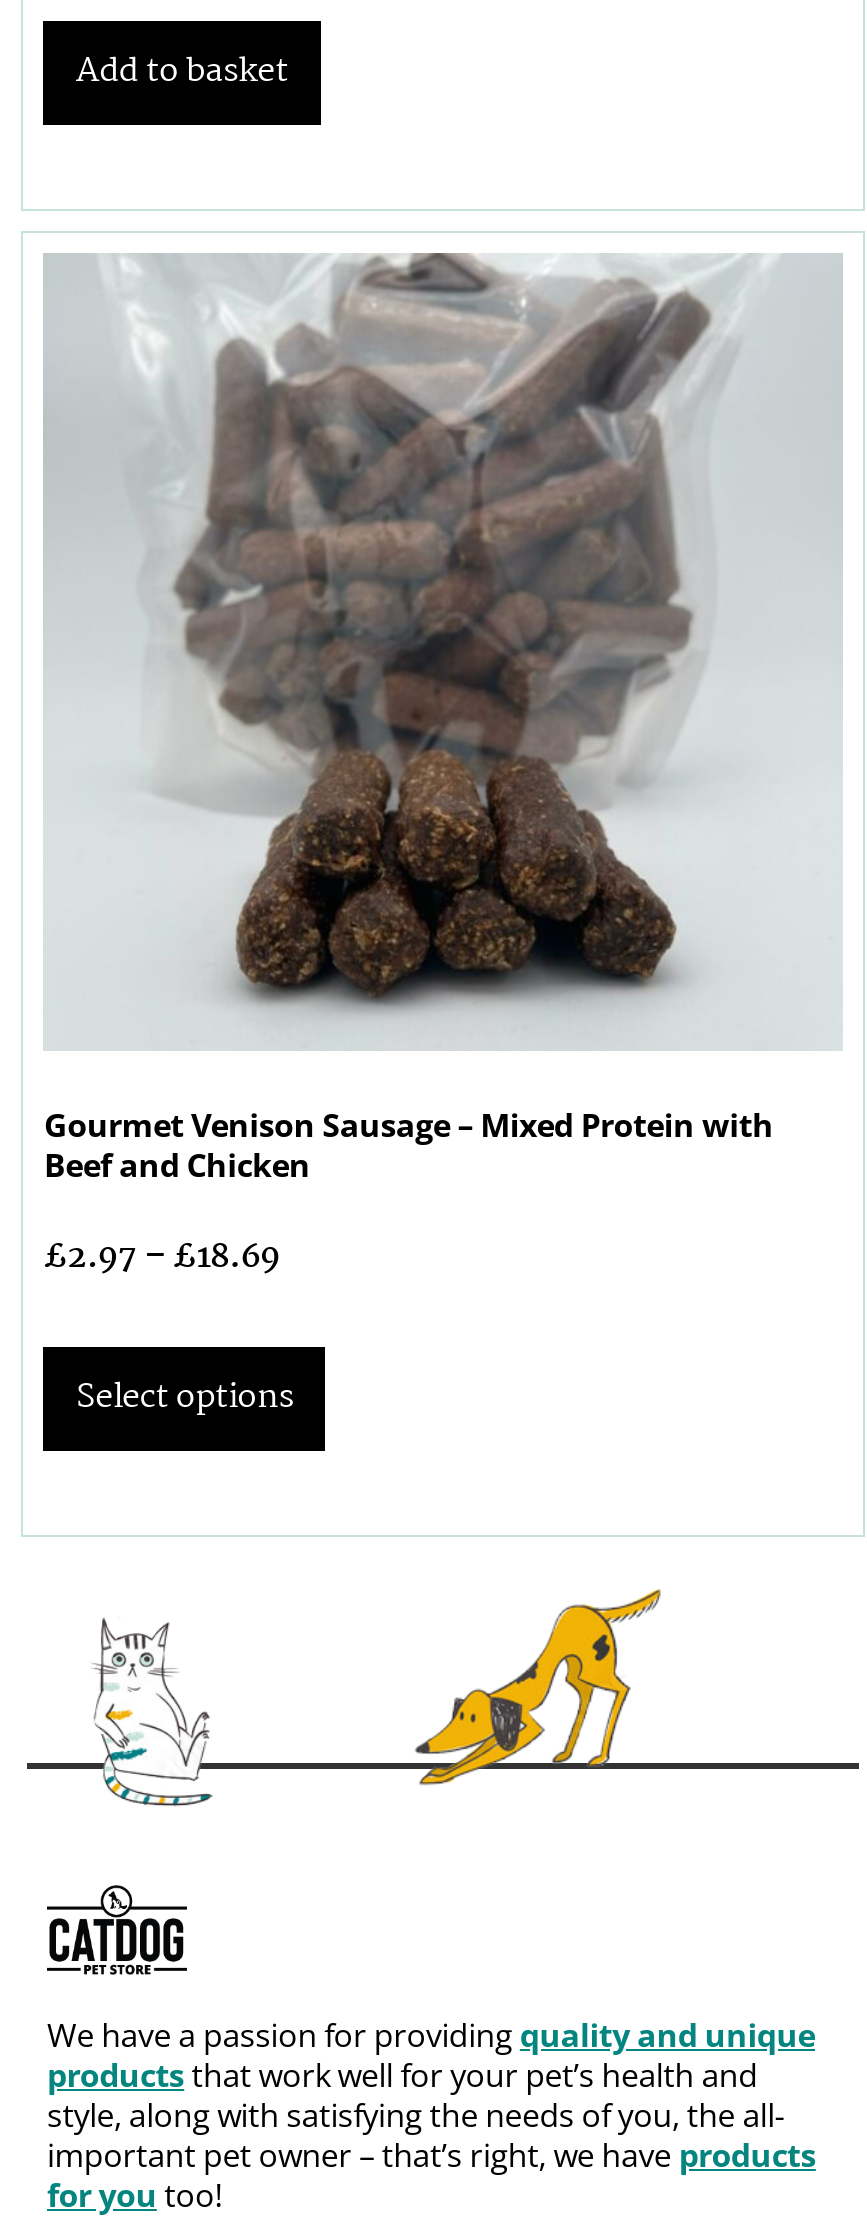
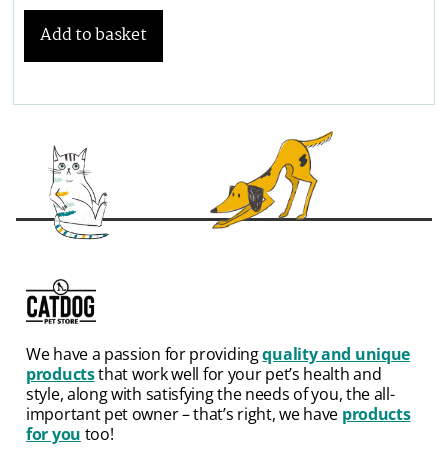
[43,250,843,1425] [image] | Gourmet Venison Sausage – Mixed Protein with | Beef and Chicken | £2.97 – £18.69 | Select options -> none

